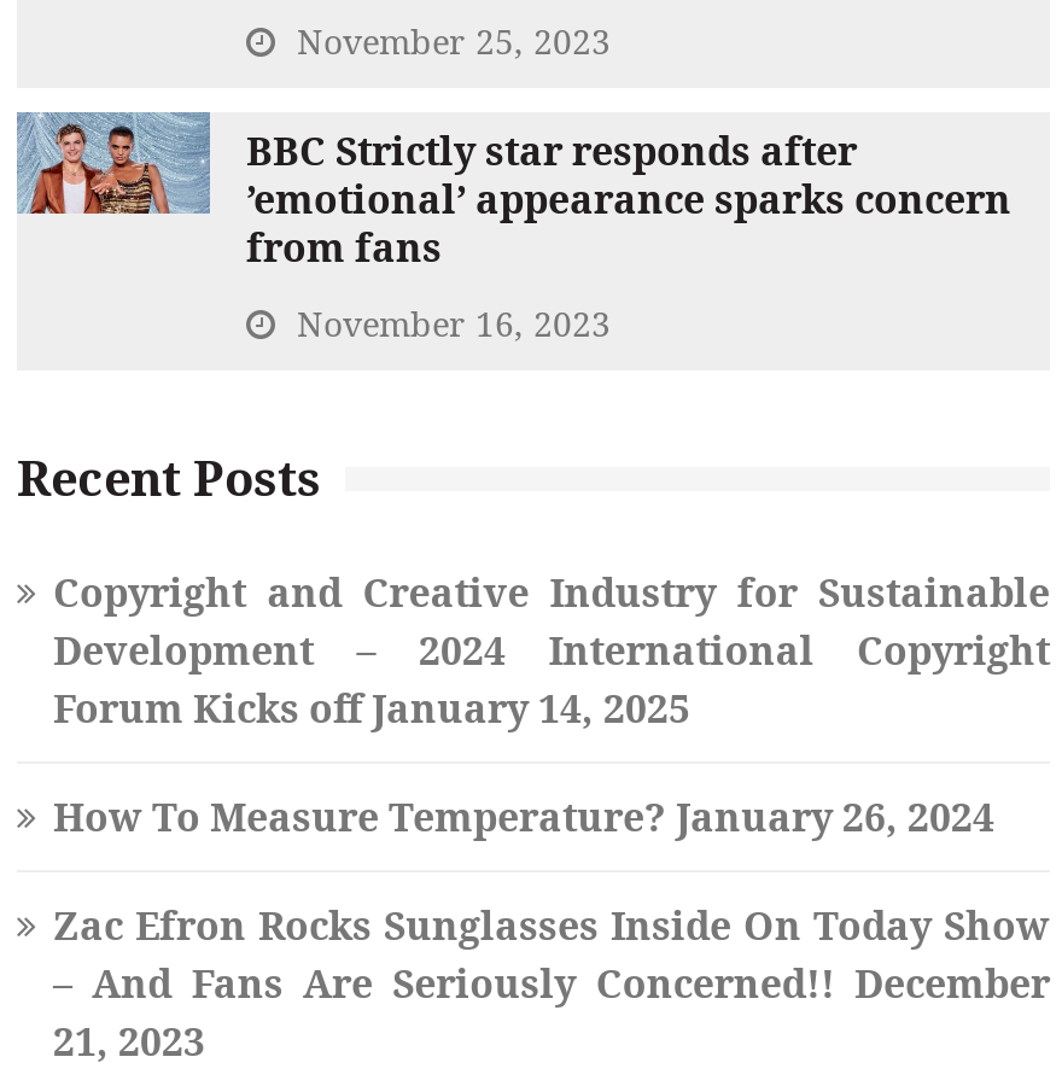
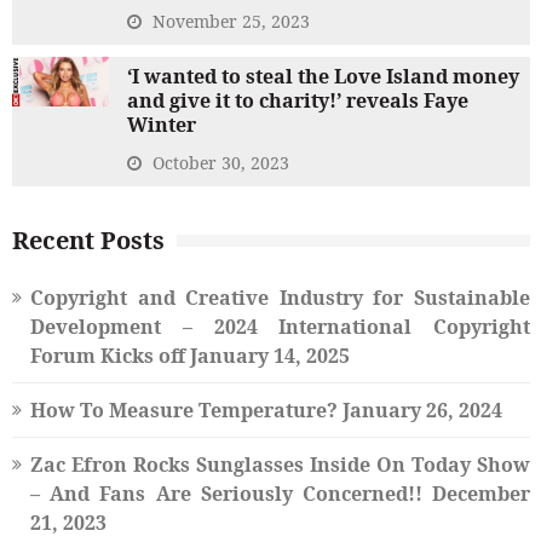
[14,110,1011,273] [image] | BBC Strictly star responds after | ’emotional’ appearance sparks concern | from fans -> [11,56,519,137] [image] | ‘I wanted to steal the Love Island money | and give it to charity!’ reveals Faye | Winter
[297,299,611,345] November 16, 2023 -> [152,151,289,174] October 30, 2023

